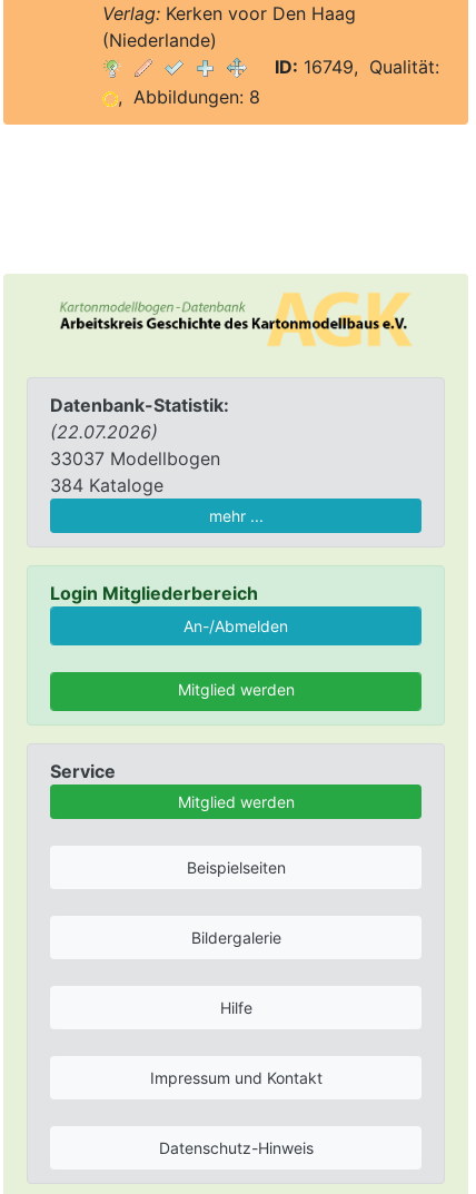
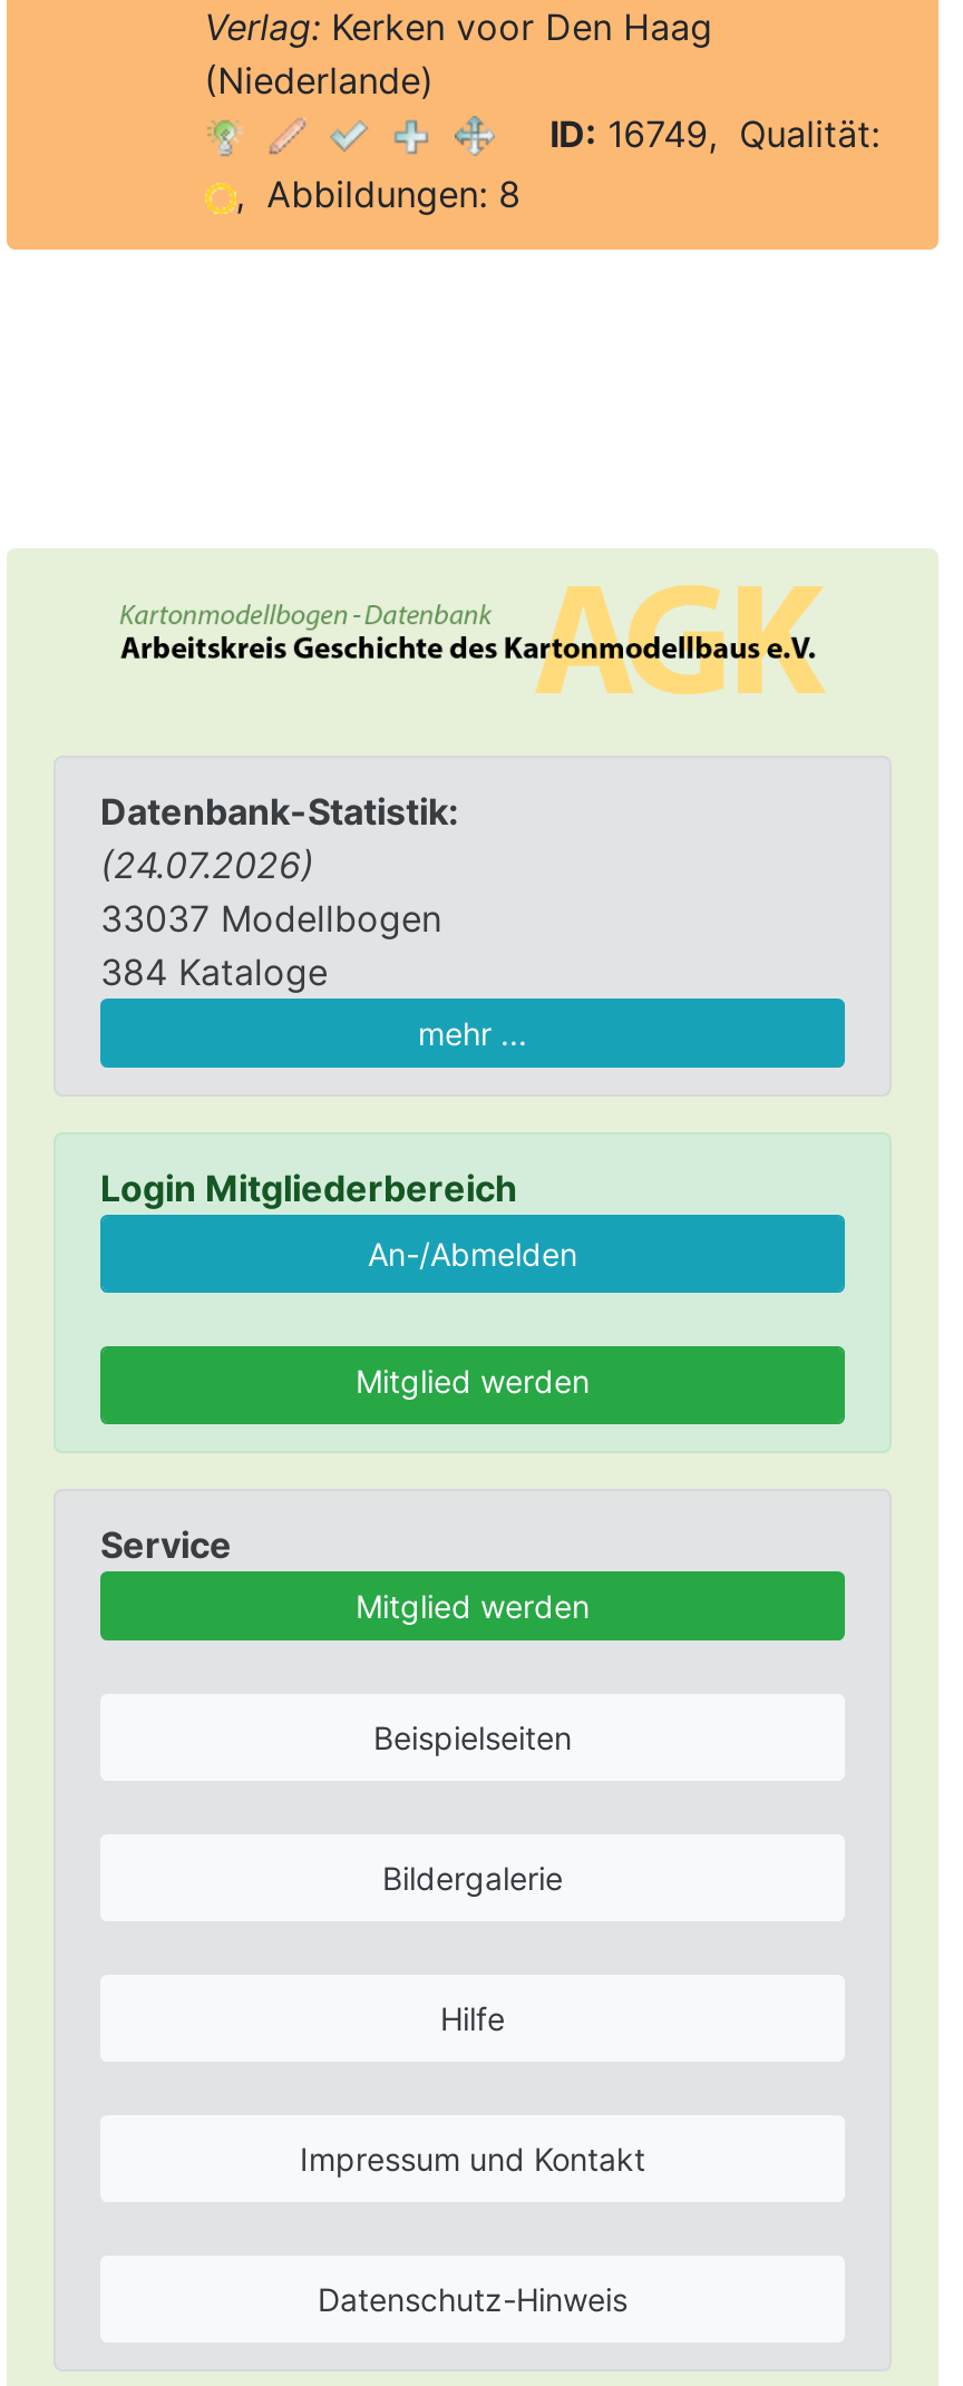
[50,421,158,443] (22.07.2026) -> [100,843,314,888] (24.07.2026)

